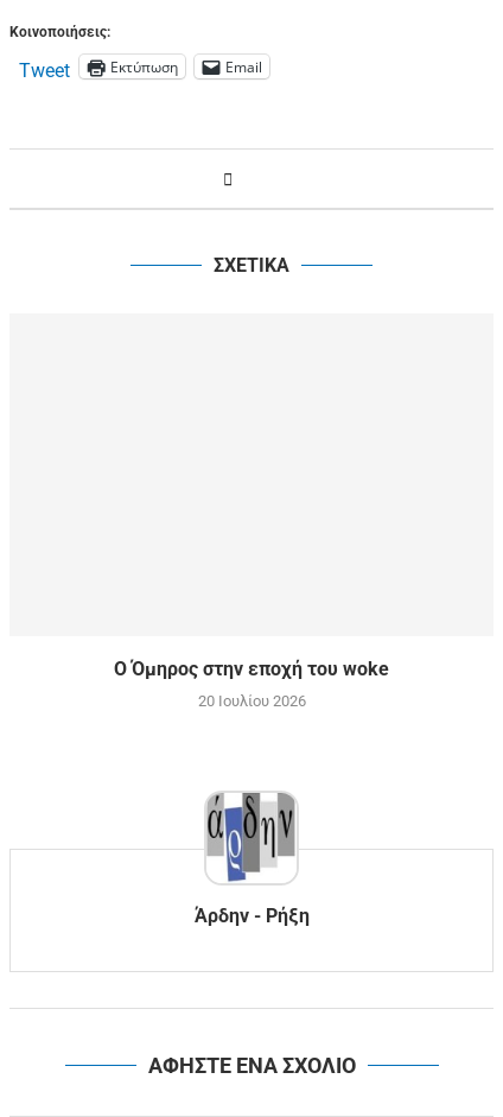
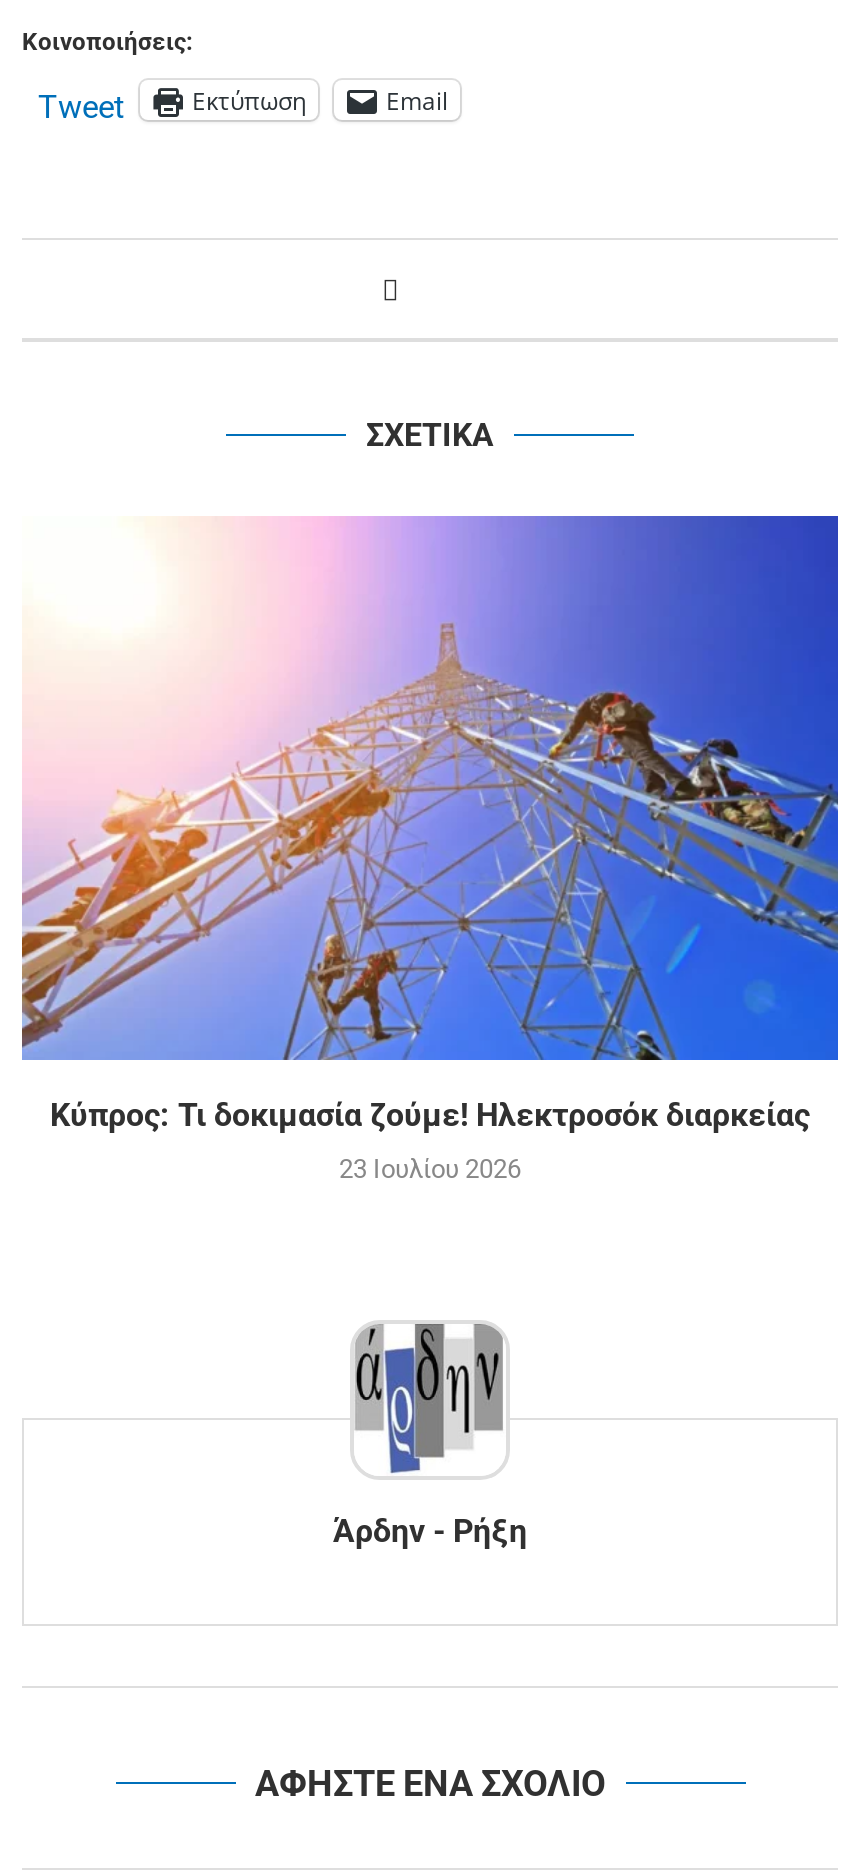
none -> [20,514,840,1062] [image]
[114,658,389,680] Ο Όμηρος στην εποχή του woke -> [50,1096,810,1134] Κύπρος: Τι δοκιμασία ζούμε! Ηλεκτροσόκ διαρκείας
[198,692,305,710] 20 Ιουλίου 2026 -> [339,1154,521,1184] 23 Ιουλίου 2026

